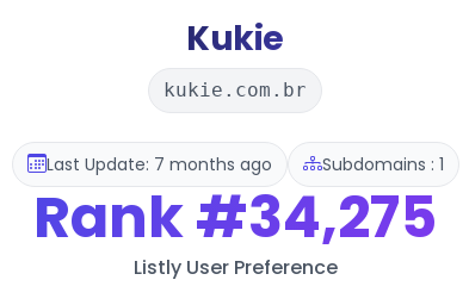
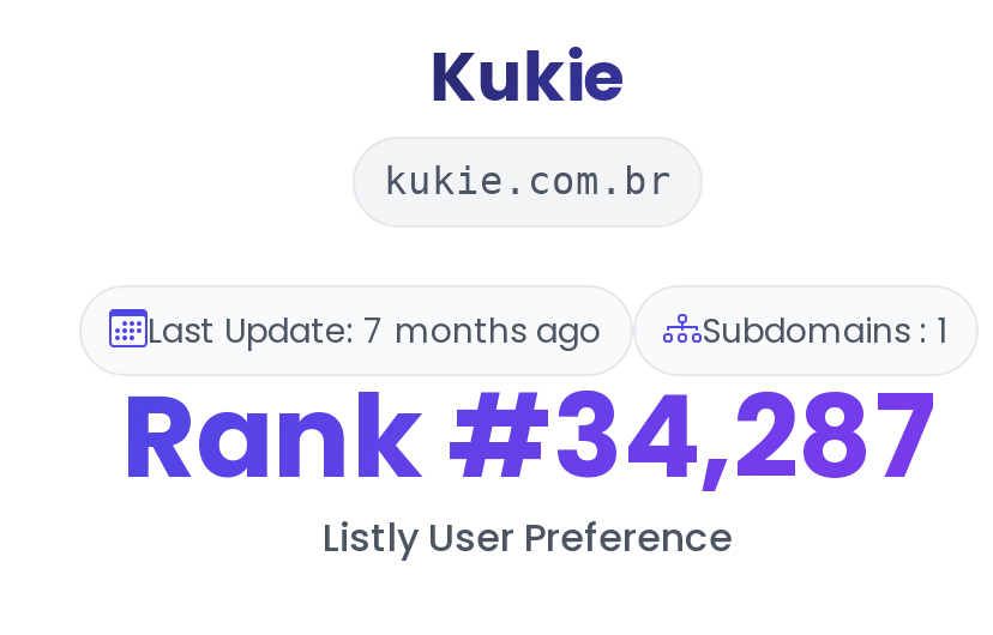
[33,178,437,257] Rank #34,275 -> [121,357,934,518] Rank #34,287

